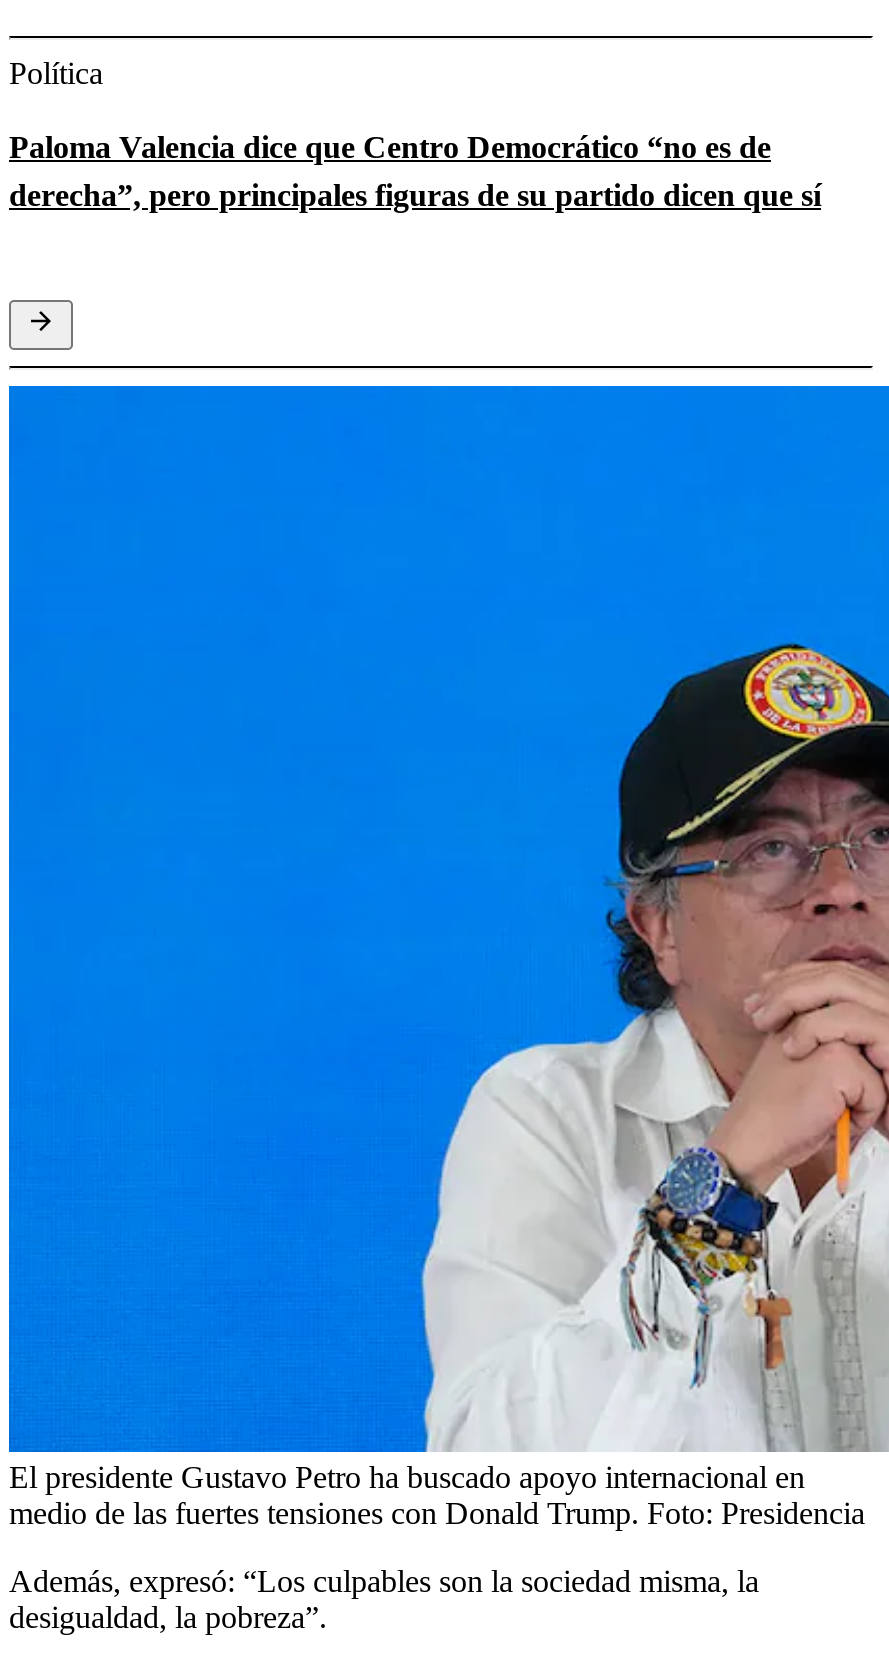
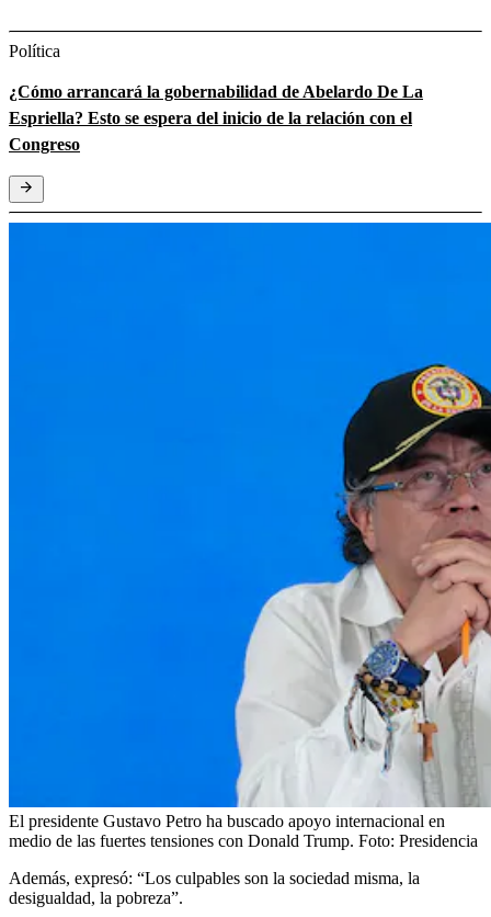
[9,129,821,211] Paloma Valencia dice que Centro Democrático “no es de | derecha”, pero principales figuras de su partido dicen que sí -> [9,82,423,153] ¿Cómo arrancará la gobernabilidad de Abelardo De La | Espriella? Esto se espera del inicio de la relación con el | Congreso

